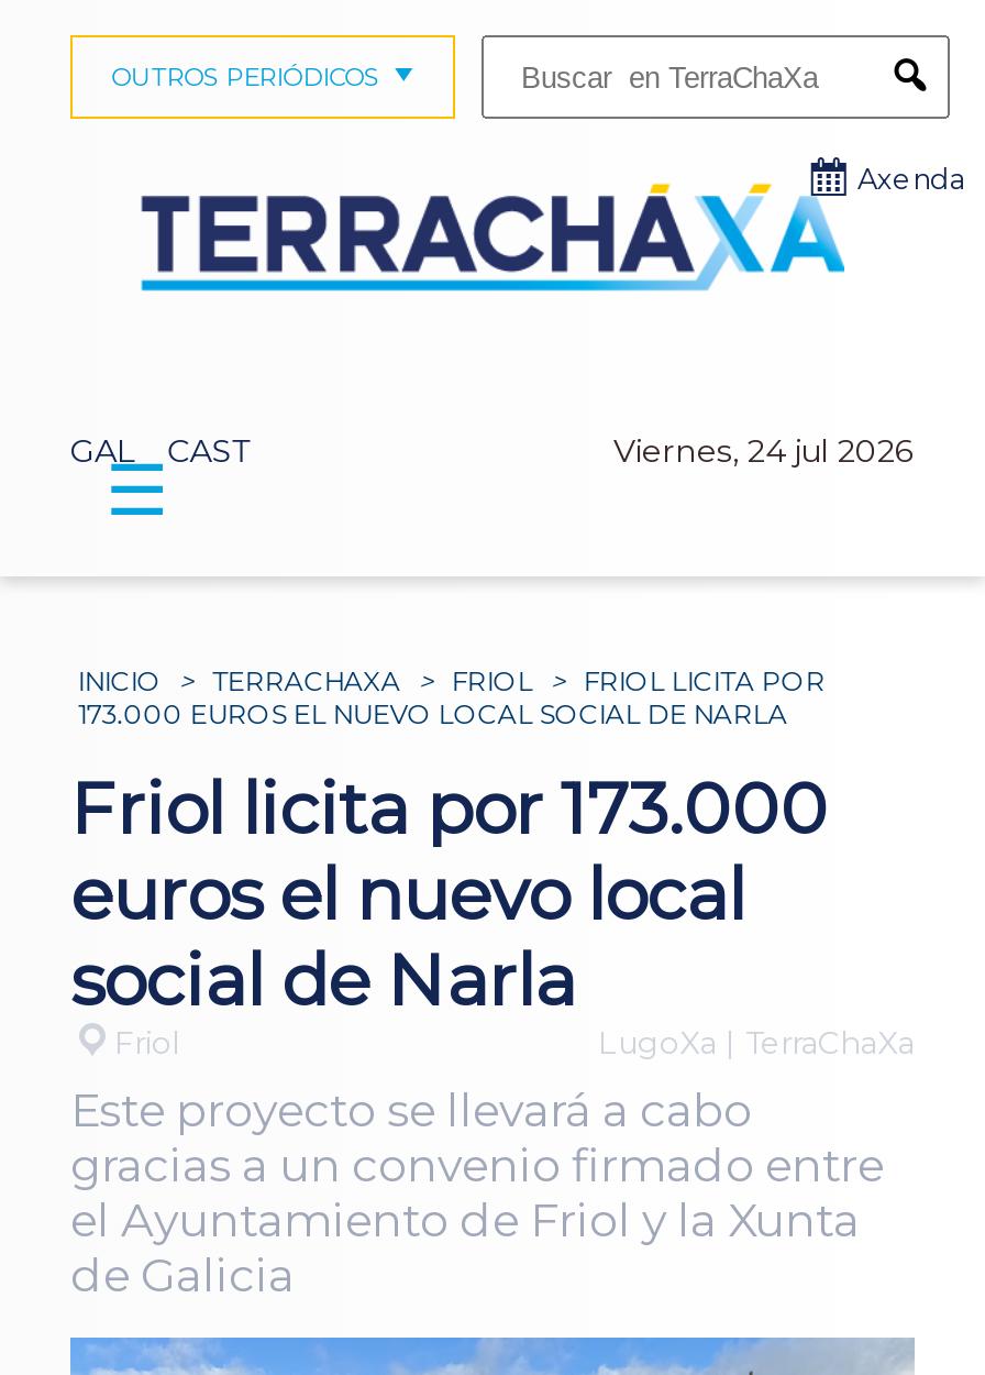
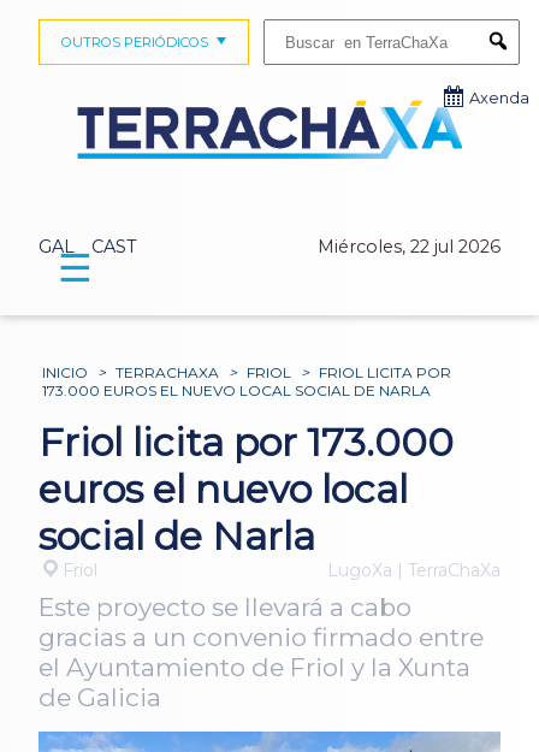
[613,432,915,471] Viernes, 24 jul 2026 -> [318,236,500,258] Miércoles, 22 jul 2026

